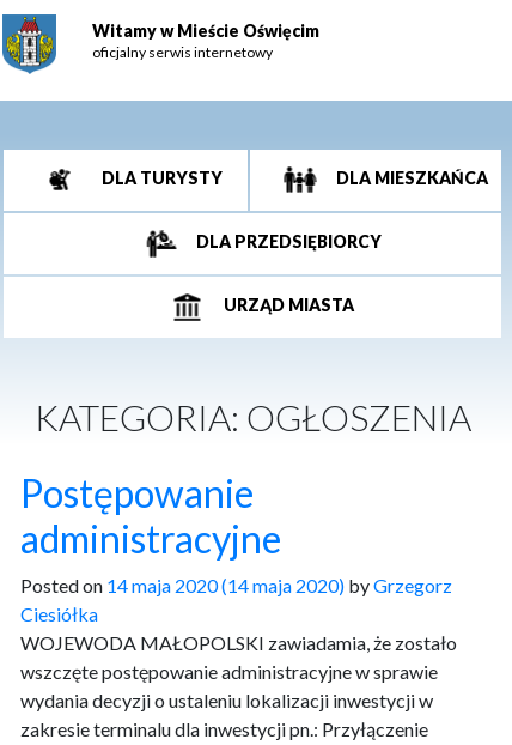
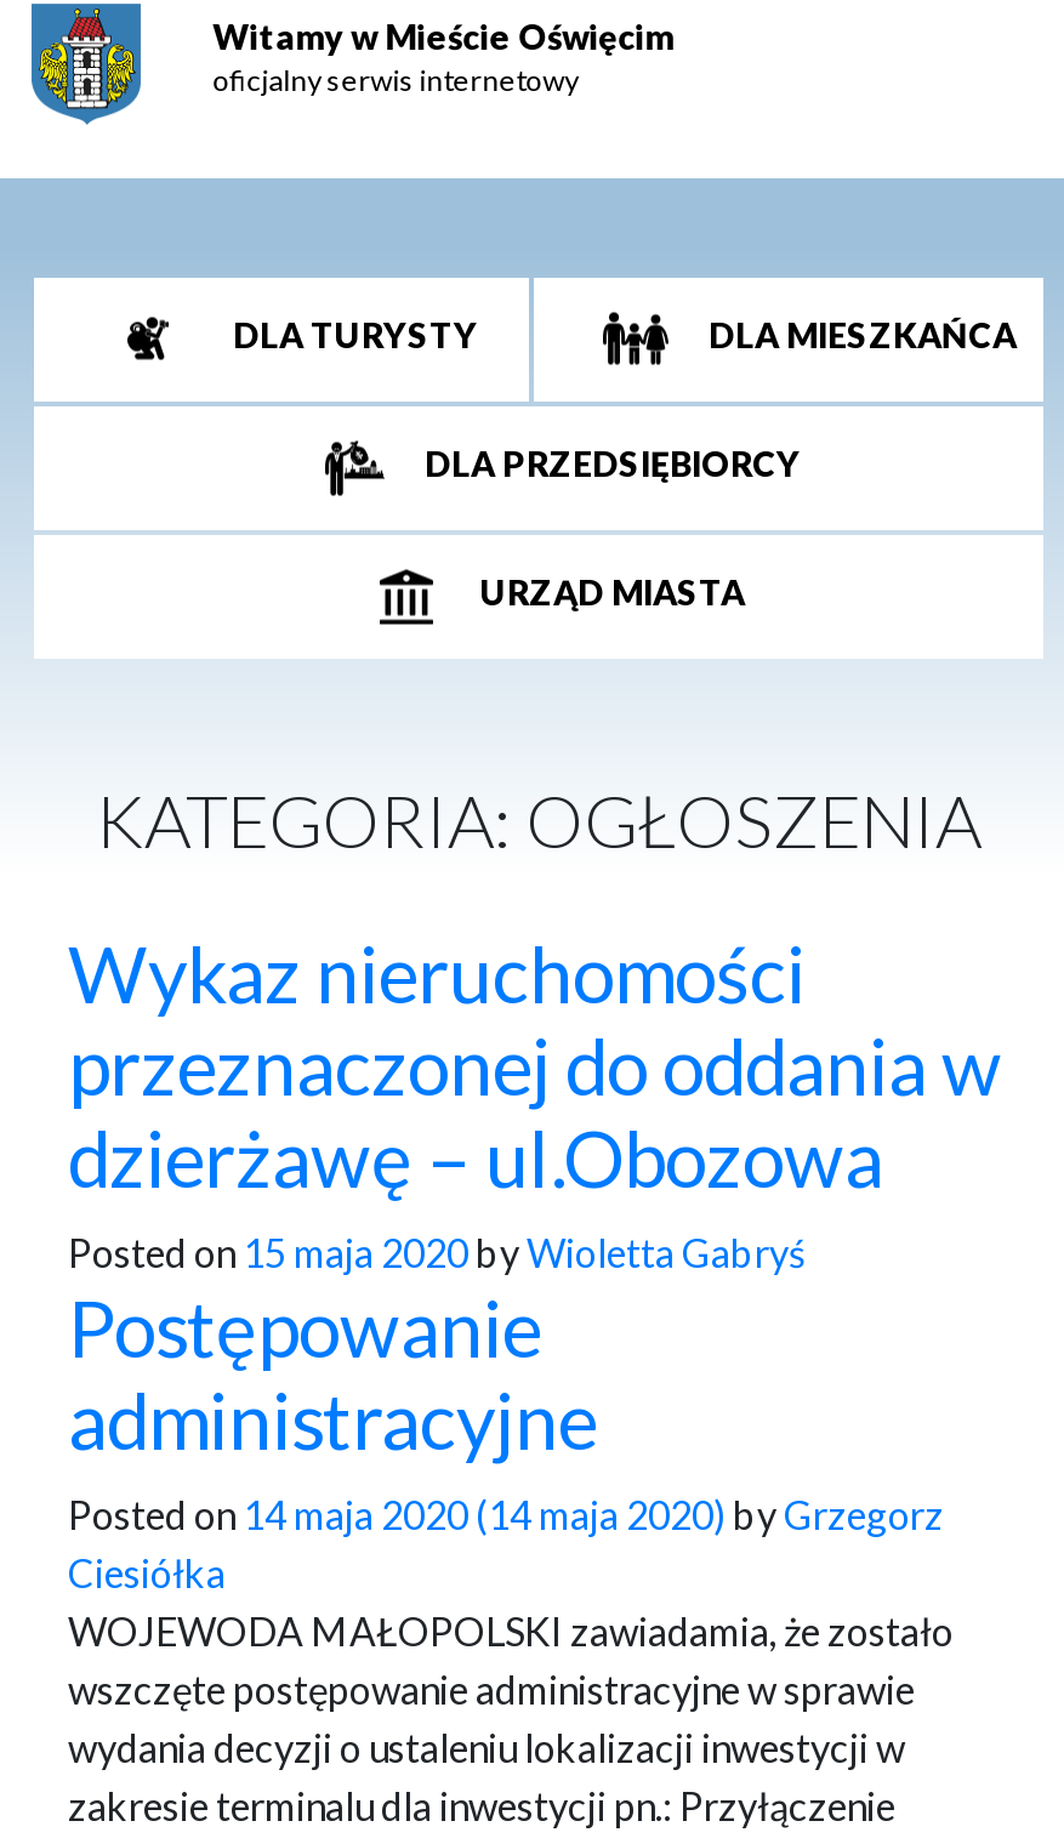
none -> [68,927,1002,1276] Wykaz nieruchomości | przeznaczonej do oddania w | dzierżawę – ul.Obozowa | Posted on 15 maja 2020 byWioletta Gabryś

